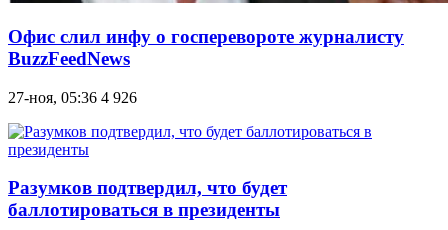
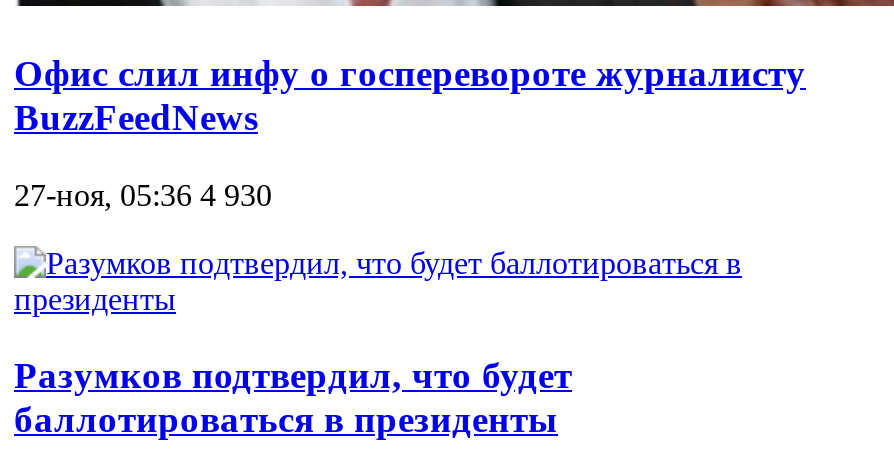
[8,89,137,106] 27-ноя, 05:36 4 926 -> [14,177,272,211] 27-ноя, 05:36 4 930

